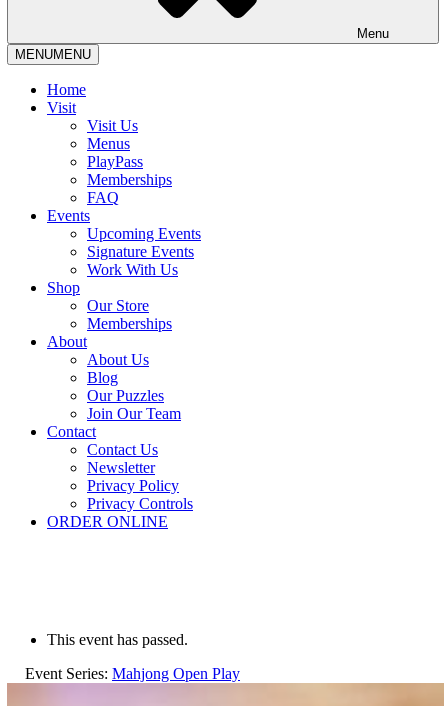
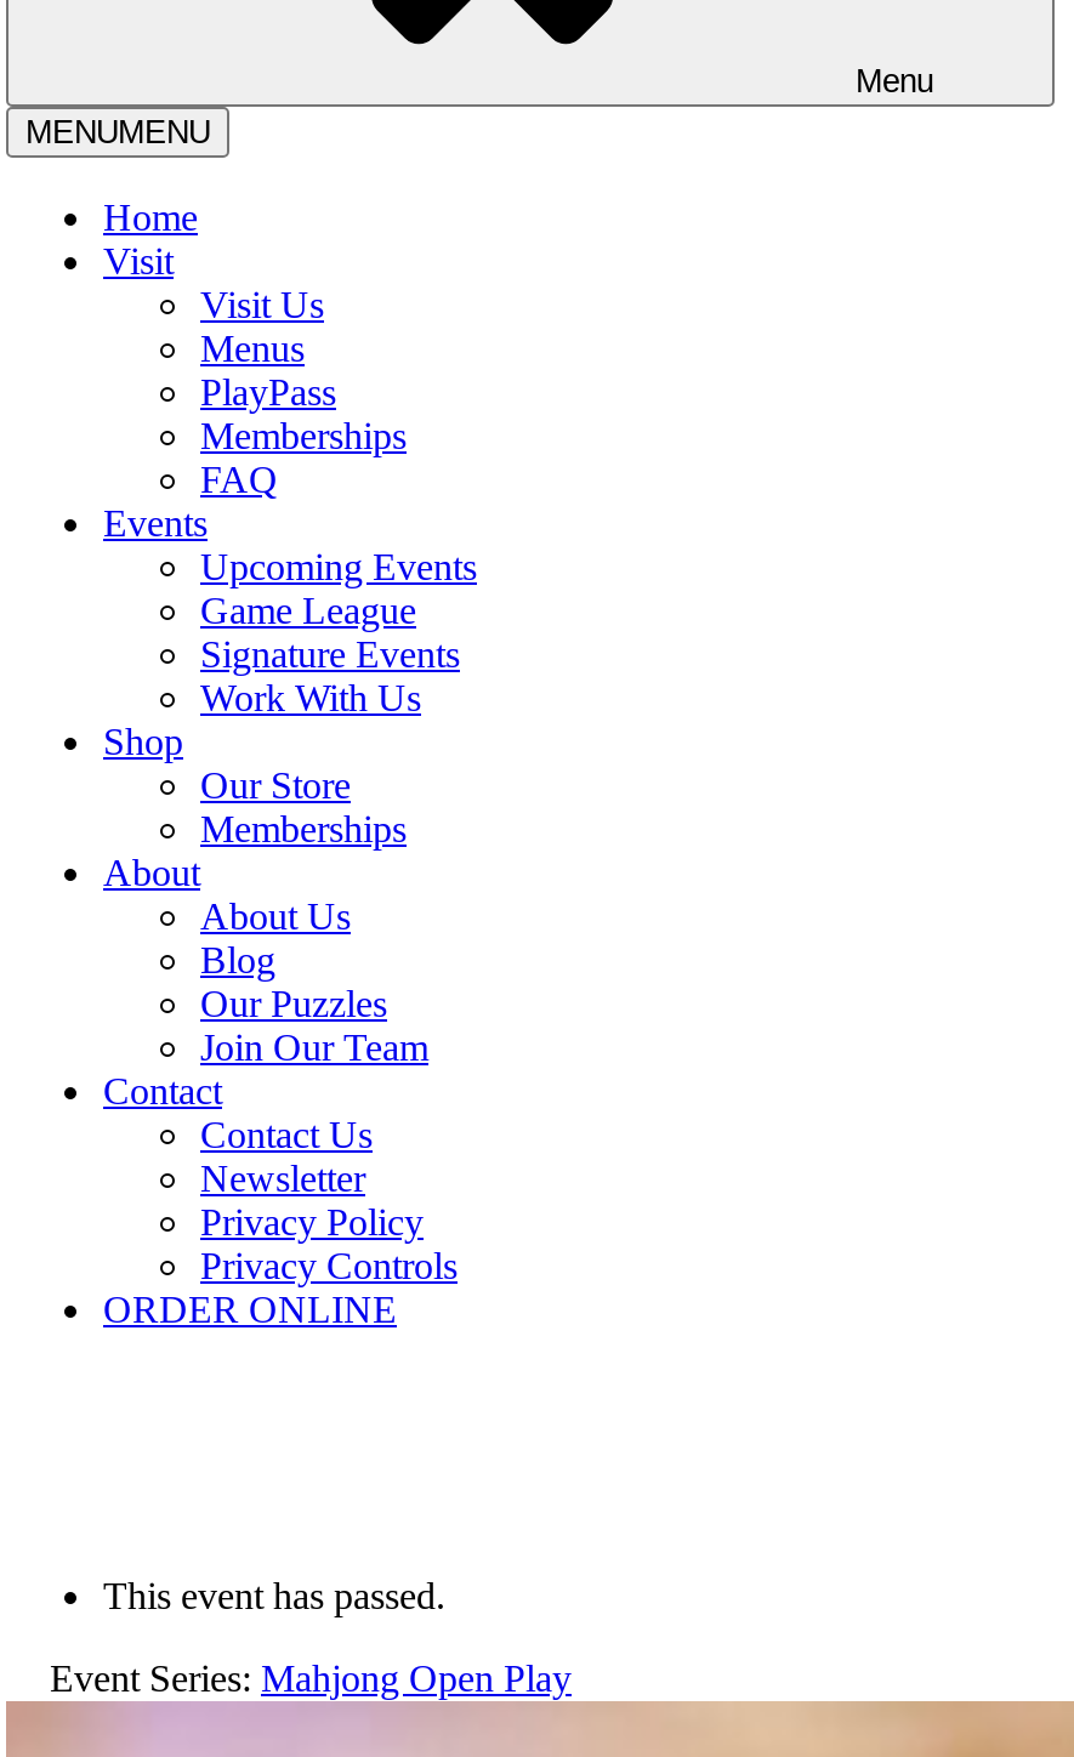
none -> [200,590,416,631] Game League

